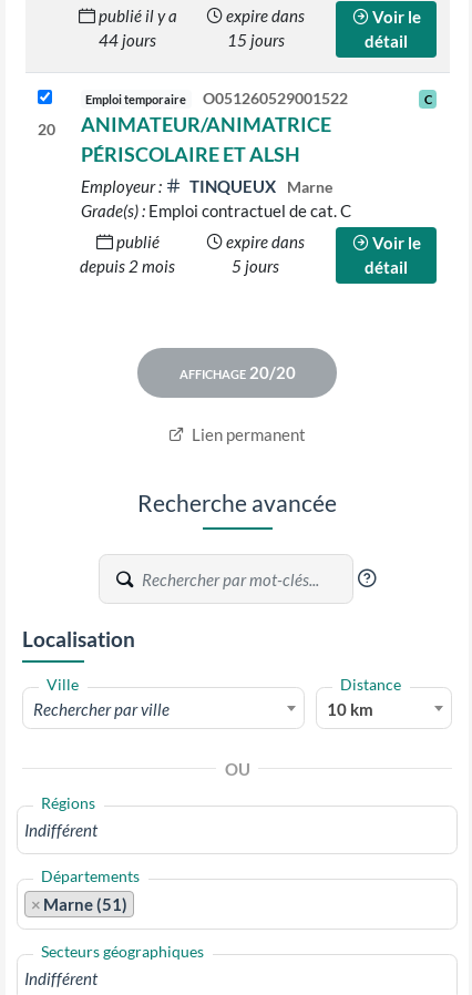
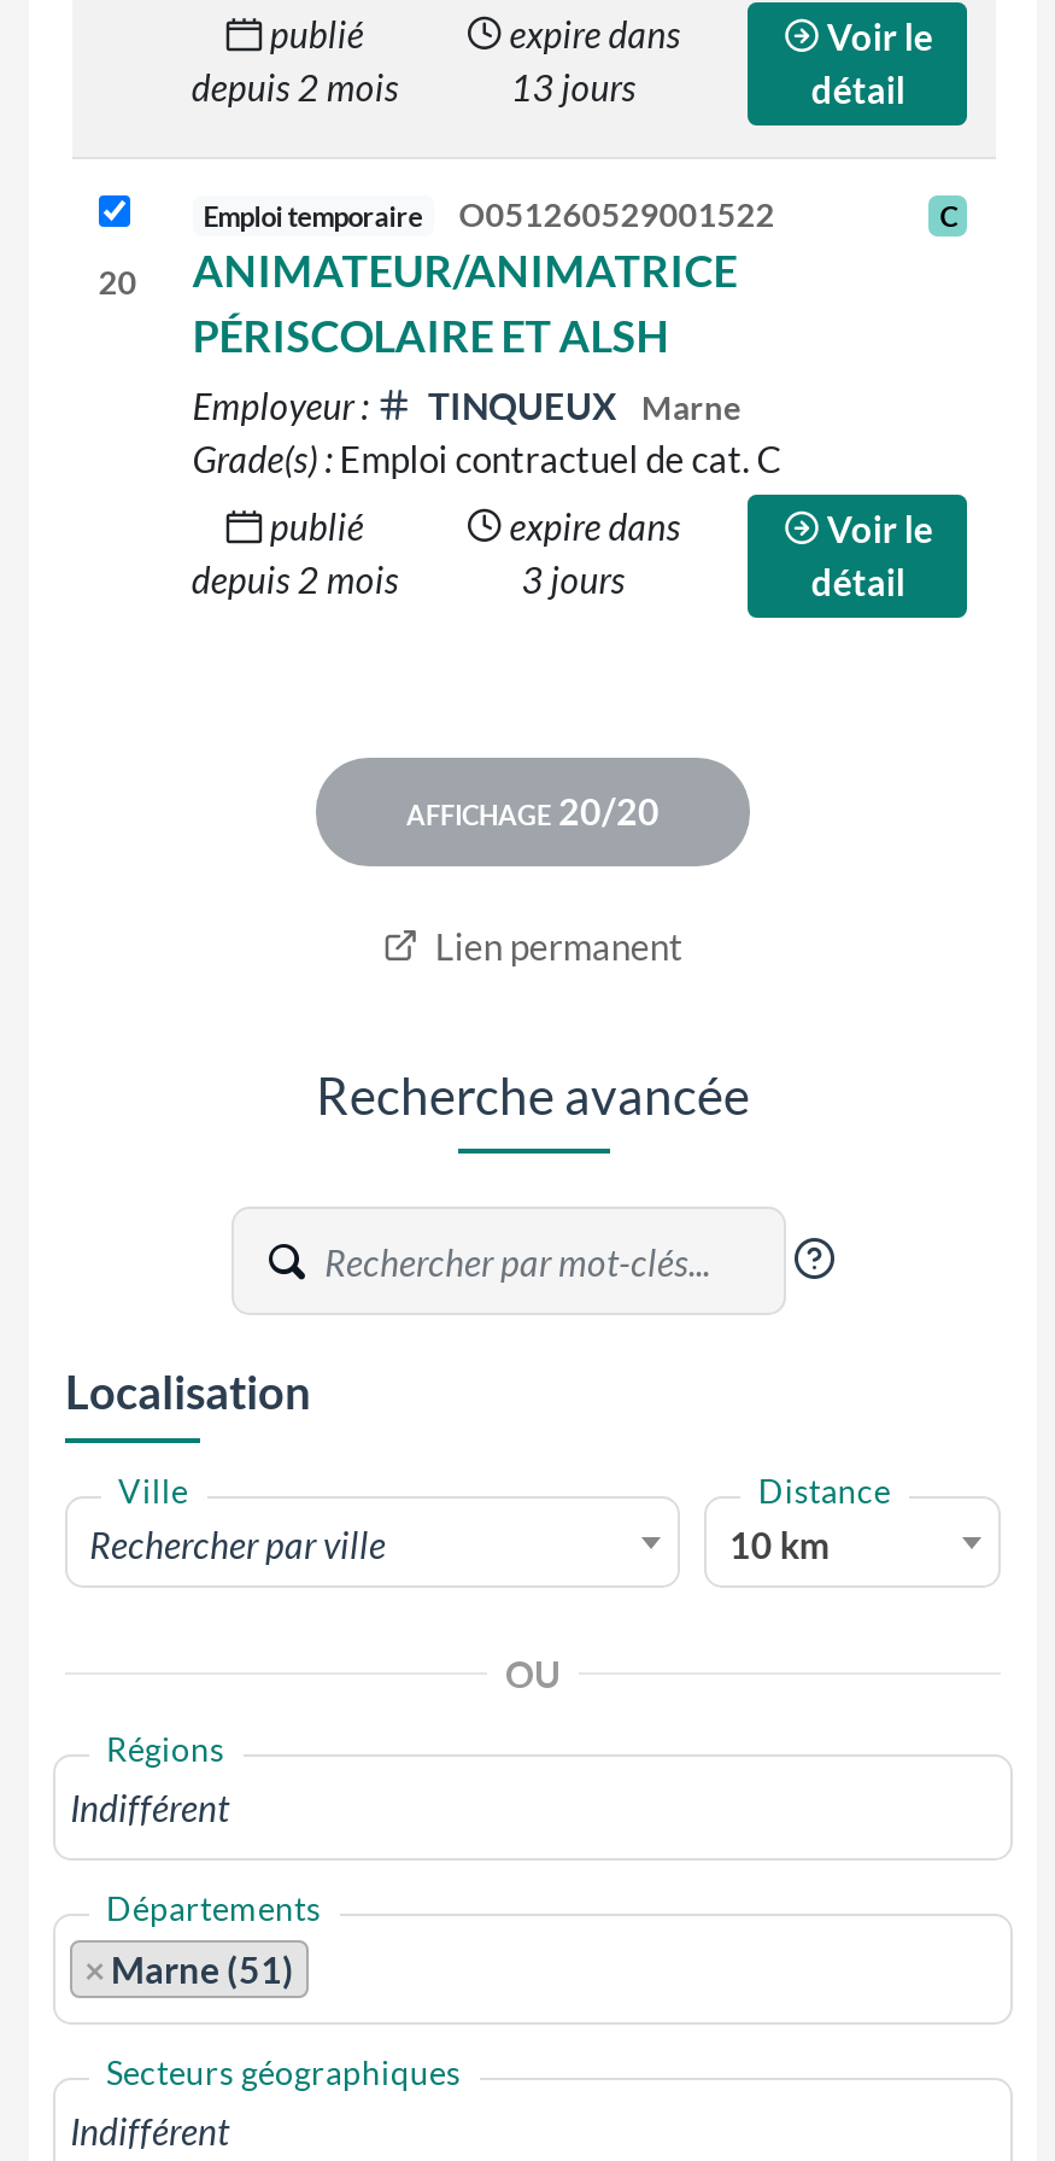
[98,6,177,50] publié il y a | 44 jours -> [191,13,399,110] publié | depuis 2 mois
[227,30,284,50] 15 jours -> [510,66,636,110] 13 jours
[232,256,279,276] 5 jours -> [521,558,625,602] 3 jours

